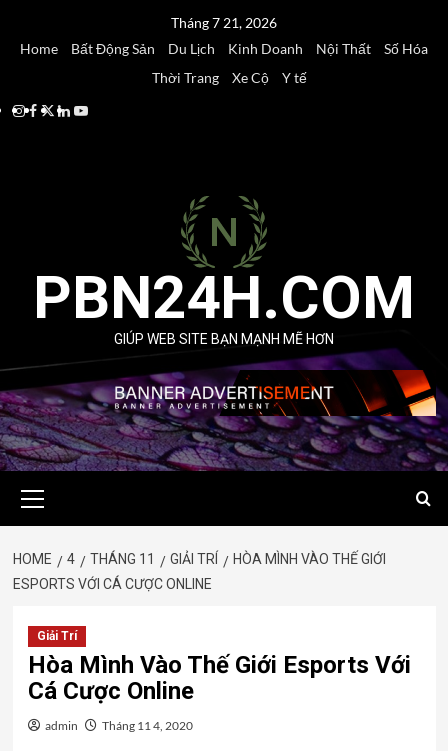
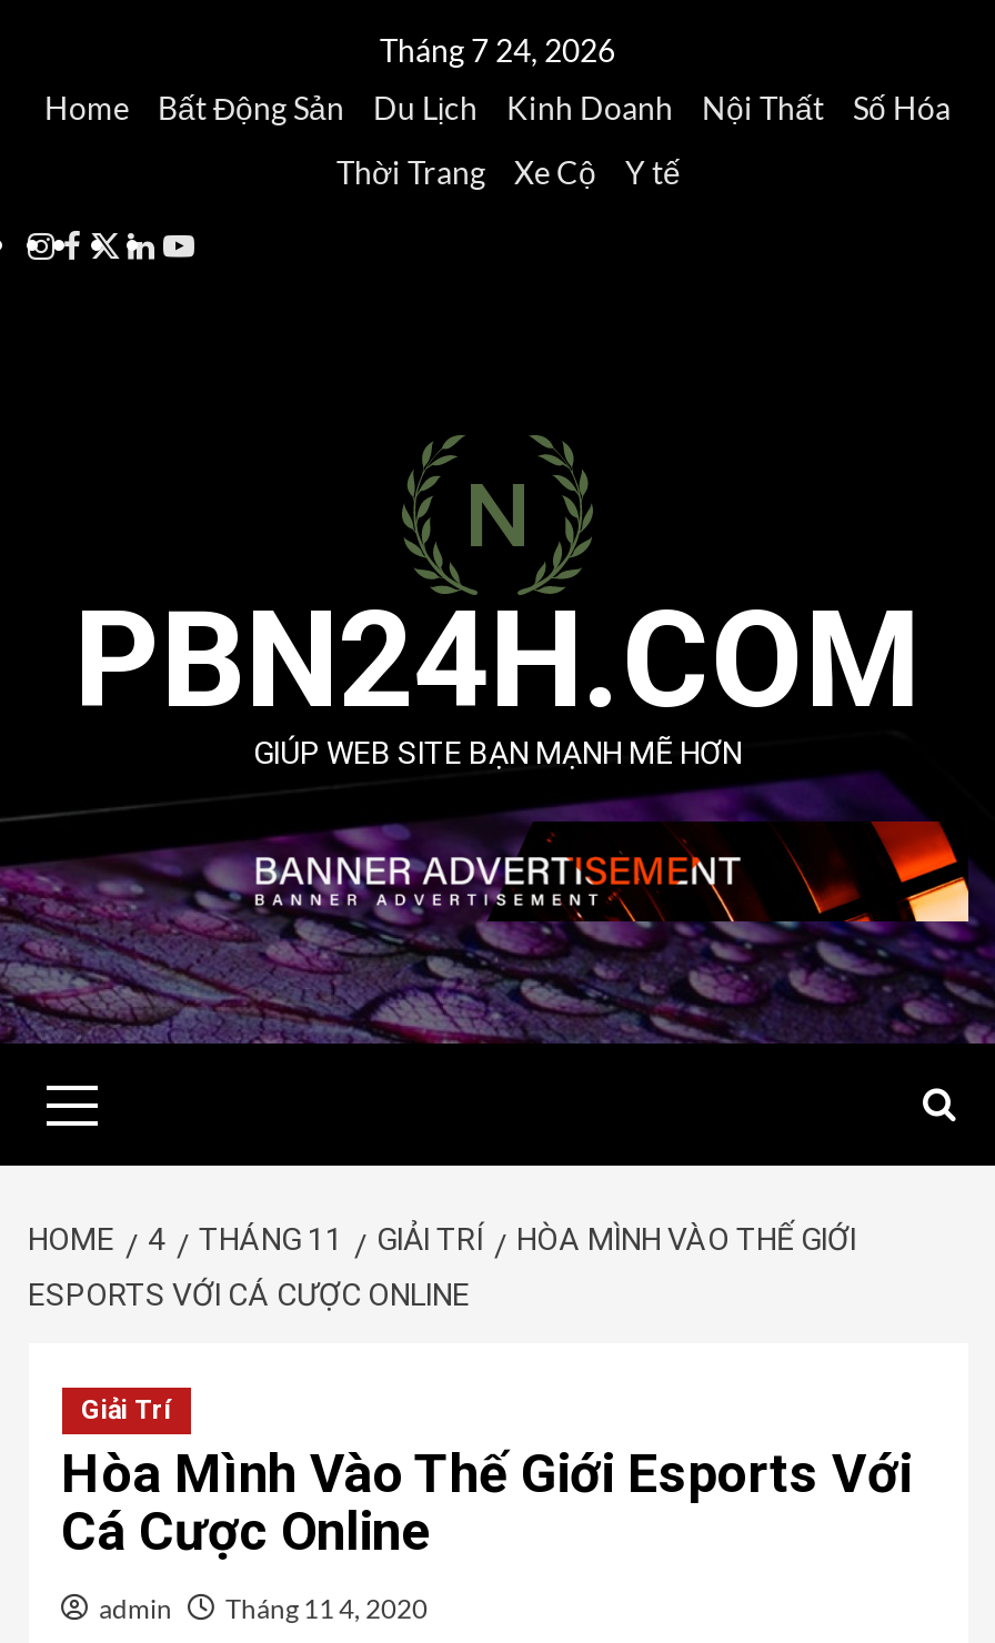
[171,14,277,31] Tháng 7 21, 2026 -> [380,31,615,69] Tháng 7 24, 2026

